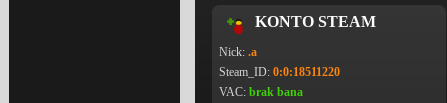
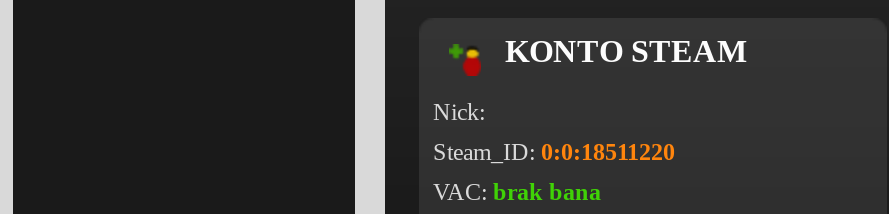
[219,45,257,59] Nick:.a -> [433,99,485,127] Nick:

